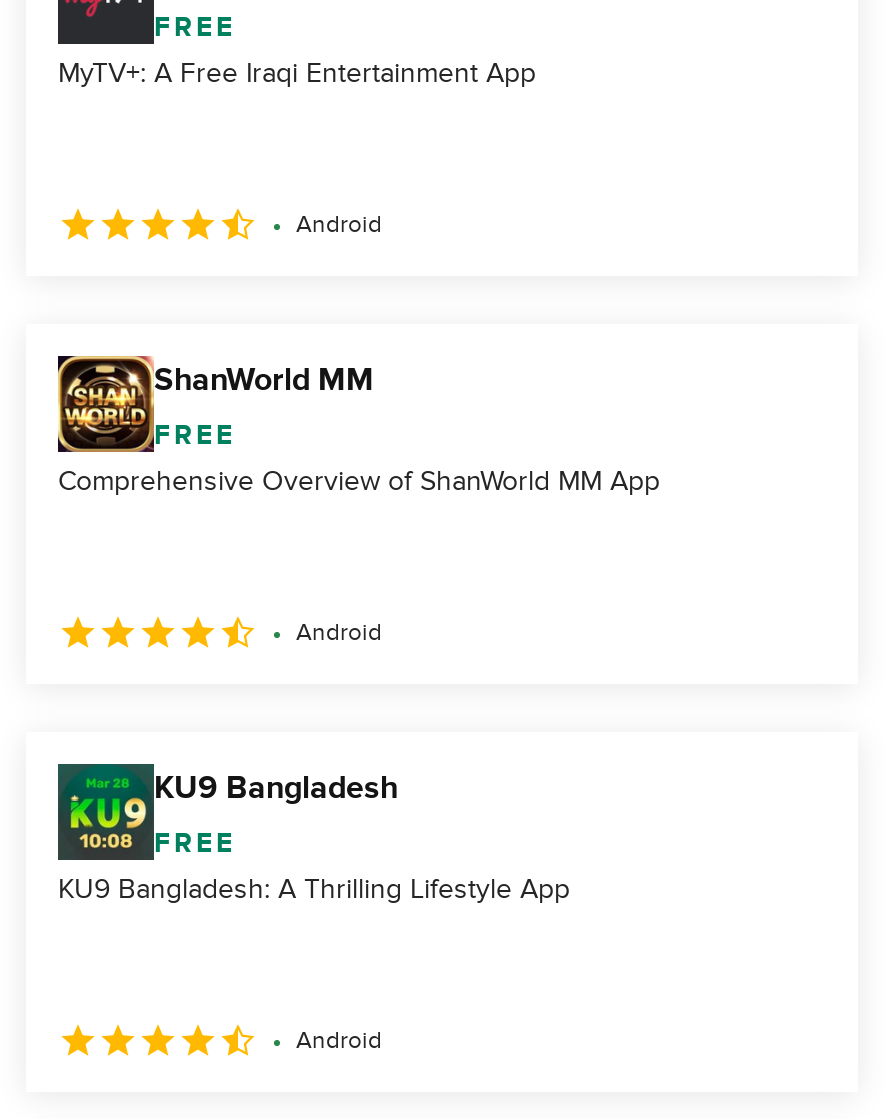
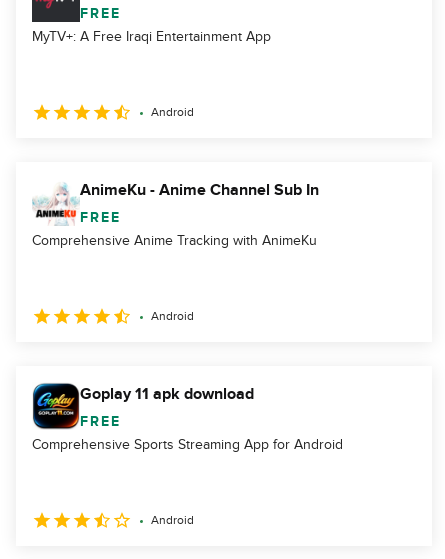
[56,354,374,450] [image] | ShanWorld MM -> [32,178,319,225] [image] | AnimeKu - Anime Channel Sub In
[58,464,660,498] Comprehensive Overview of ShanWorld MM App -> [32,232,317,249] Comprehensive Anime Tracking with AnimeKu
[56,762,398,858] [image] | KU9 Bangladesh -> [32,382,254,429] [image] | Goplay 11 apk download
[58,872,570,906] KU9 Bangladesh: A Thrilling Lifestyle App -> [32,436,343,453] Comprehensive Sports Streaming App for Android

